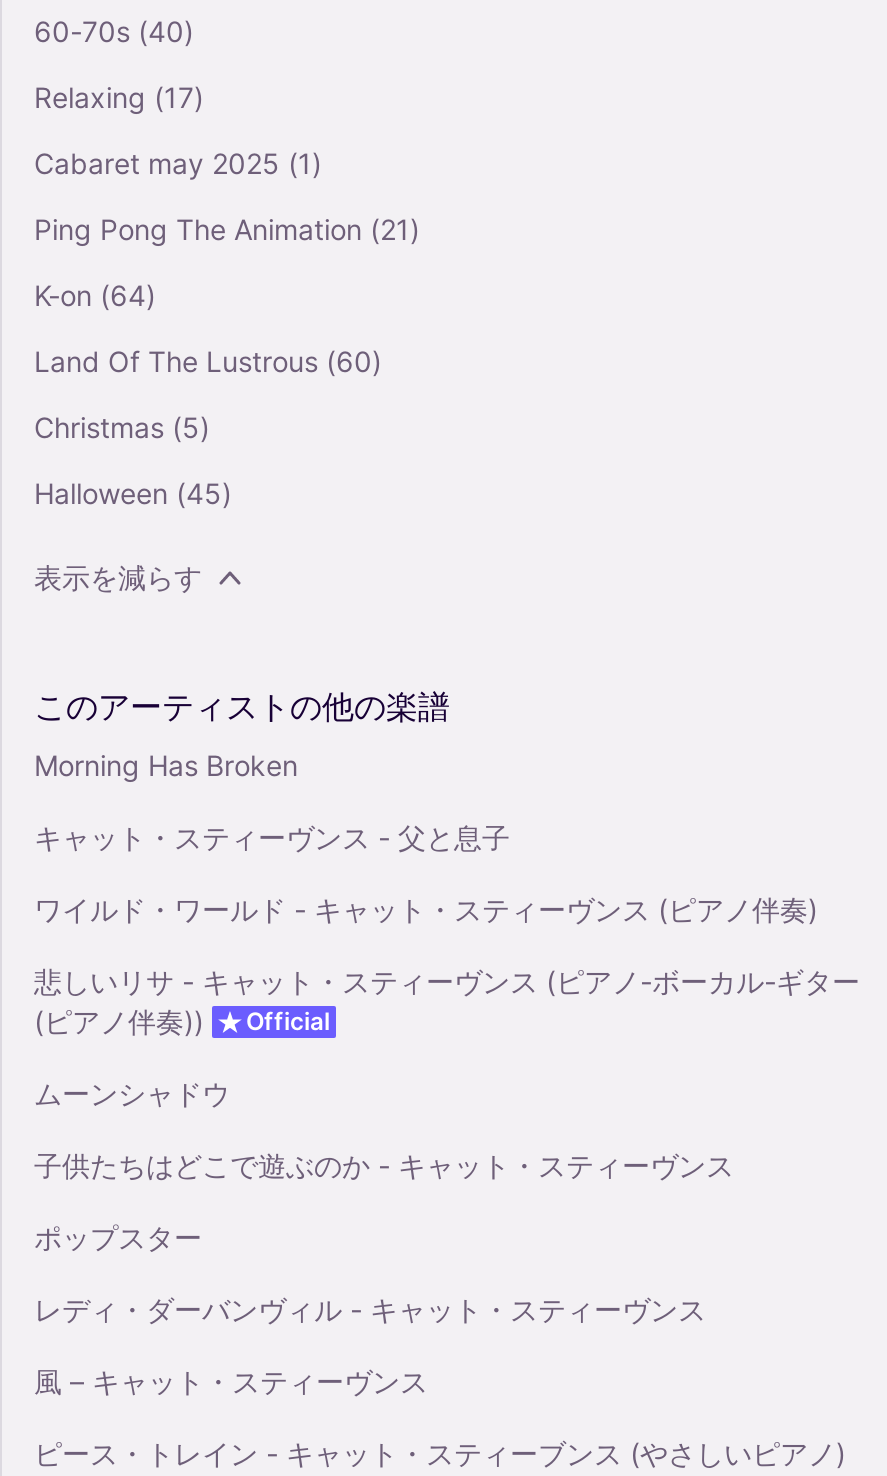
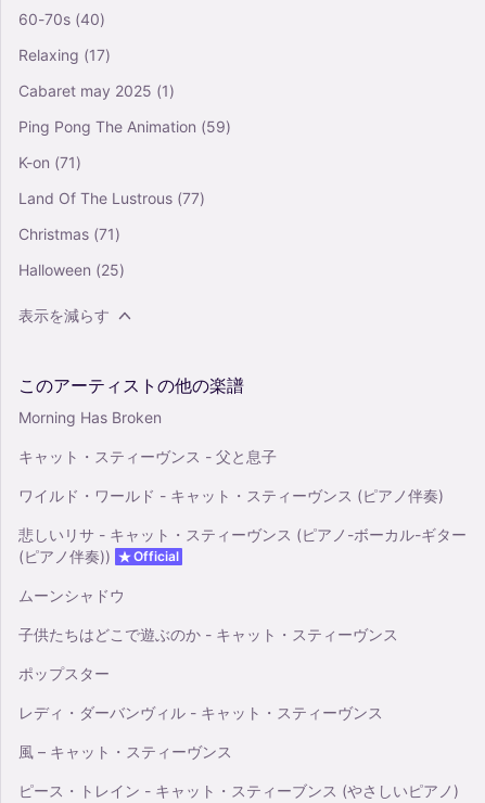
[34,212,420,246] Ping Pong The Animation (21) -> [18,117,231,135] Ping Pong The Animation (59)
[34,278,156,312] K-on (64) -> [18,153,81,171] K-on (71)
[34,344,382,378] Land Of The Lustrous (60) -> [18,189,205,207] Land Of The Lustrous (77)
[34,410,210,444] Christmas (5) -> [18,224,120,243] Christmas (71)
[34,476,232,510] Halloween (45) -> [18,260,125,279] Halloween (25)

